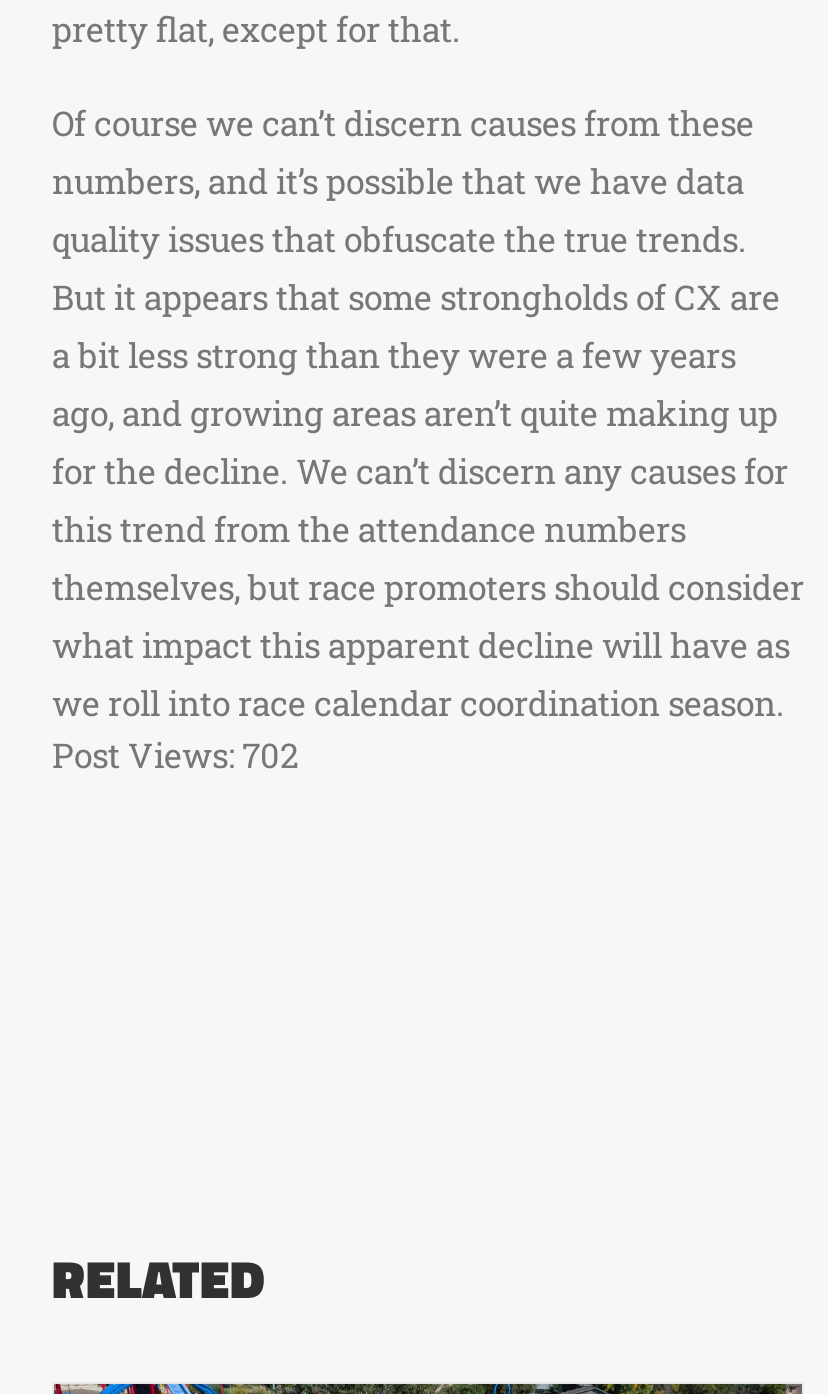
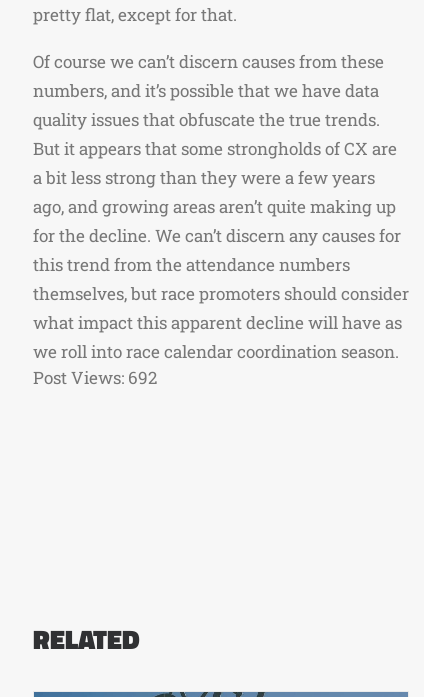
[52,732,298,778] Post Views: 702 -> [33,366,157,389] Post Views: 692

